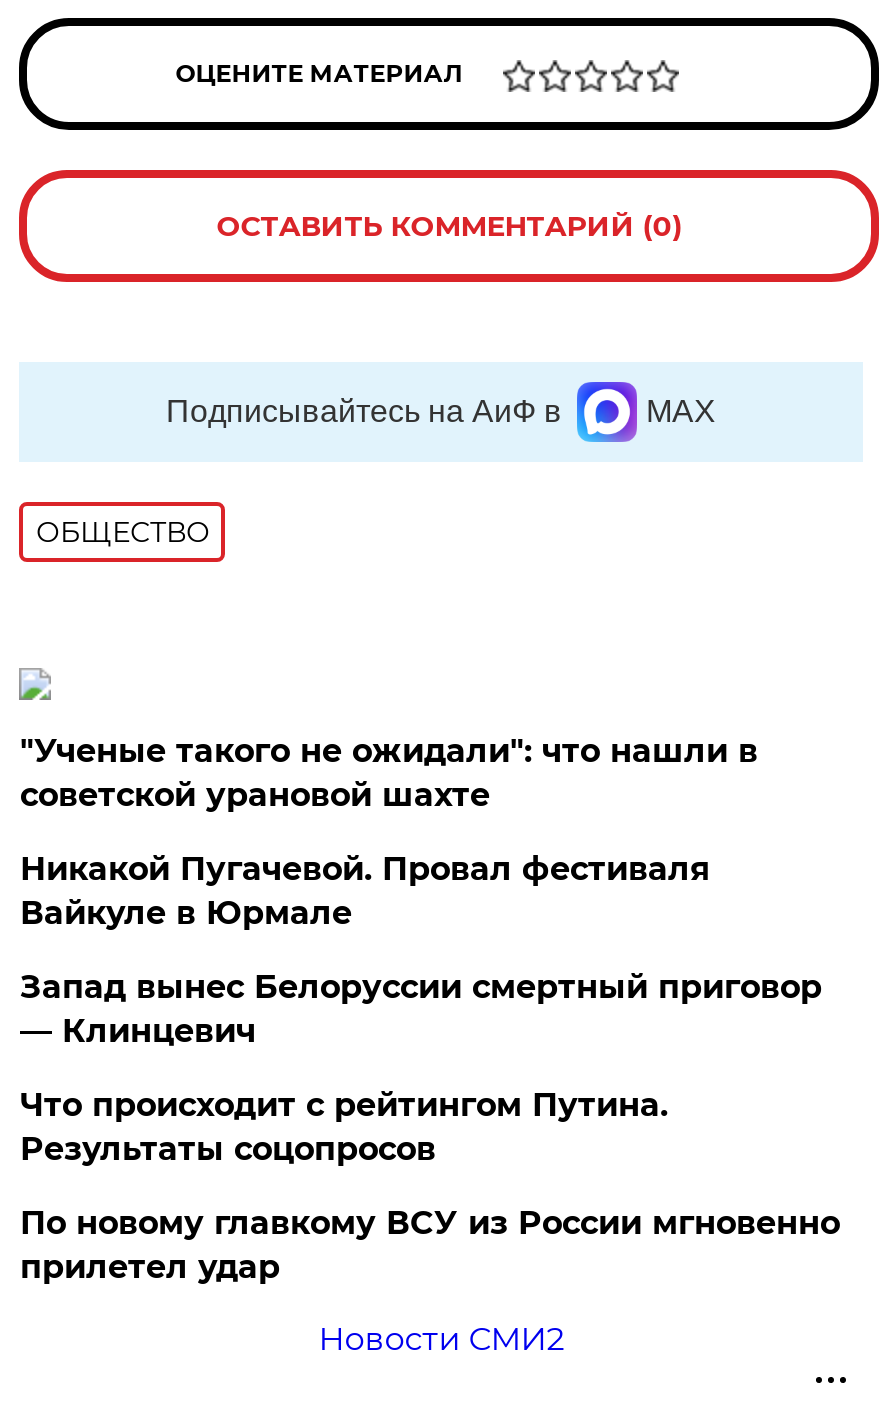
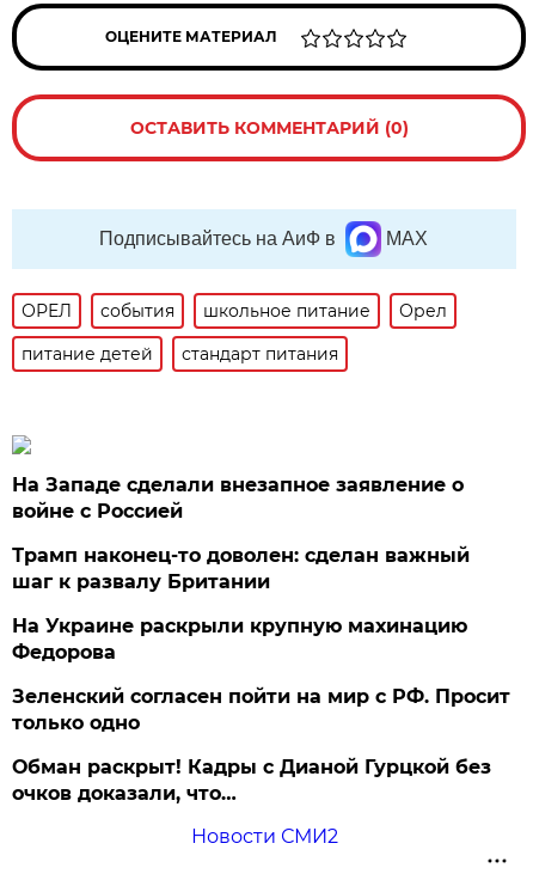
[36,514,210,550] ОБЩЕСТВО -> [22,300,447,365] ОРЕЛ | события | школьное питание | Орел | питание детей | стандарт питания
[20,732,840,1286] "Ученые такого не ожидали": что нашли в | советской урановой шахте | Никакой Пугачевой. Провал фестиваля | Вайкуле в Юрмале | Запад вынес Белоруссии смертный приговор | — Клинцевич | Что происходит с рейтингом Путина. | Результаты соцопросов | По новому главкому ВСУ из России мгновенно | прилетел удар -> [12,473,511,805] На Западе сделали внезапное заявление о | войне с Россией | Трамп наконец-то доволен: сделан важный | шаг к развалу Британии | На Украине раскрыли крупную махинацию | Федорова | Зеленский согласен пойти на мир с РФ. Просит | только одно | Обман раскрыт! Кадры с Дианой Гурцкой без | очков доказали, что…

